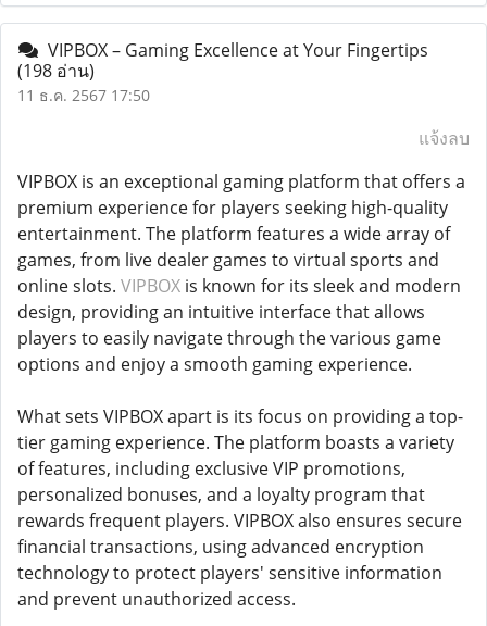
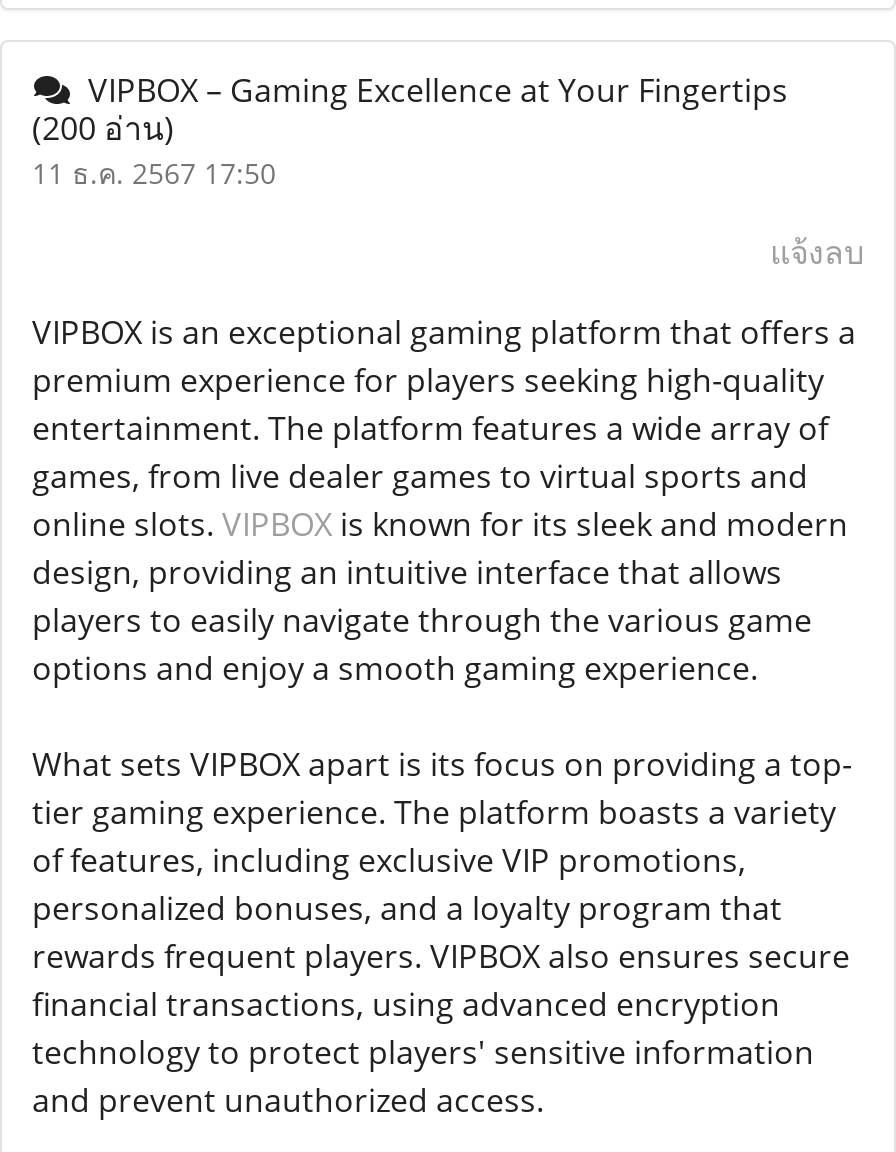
[17,59,95,83] (198 อ่าน) -> [32,106,174,150] (200 อ่าน)

